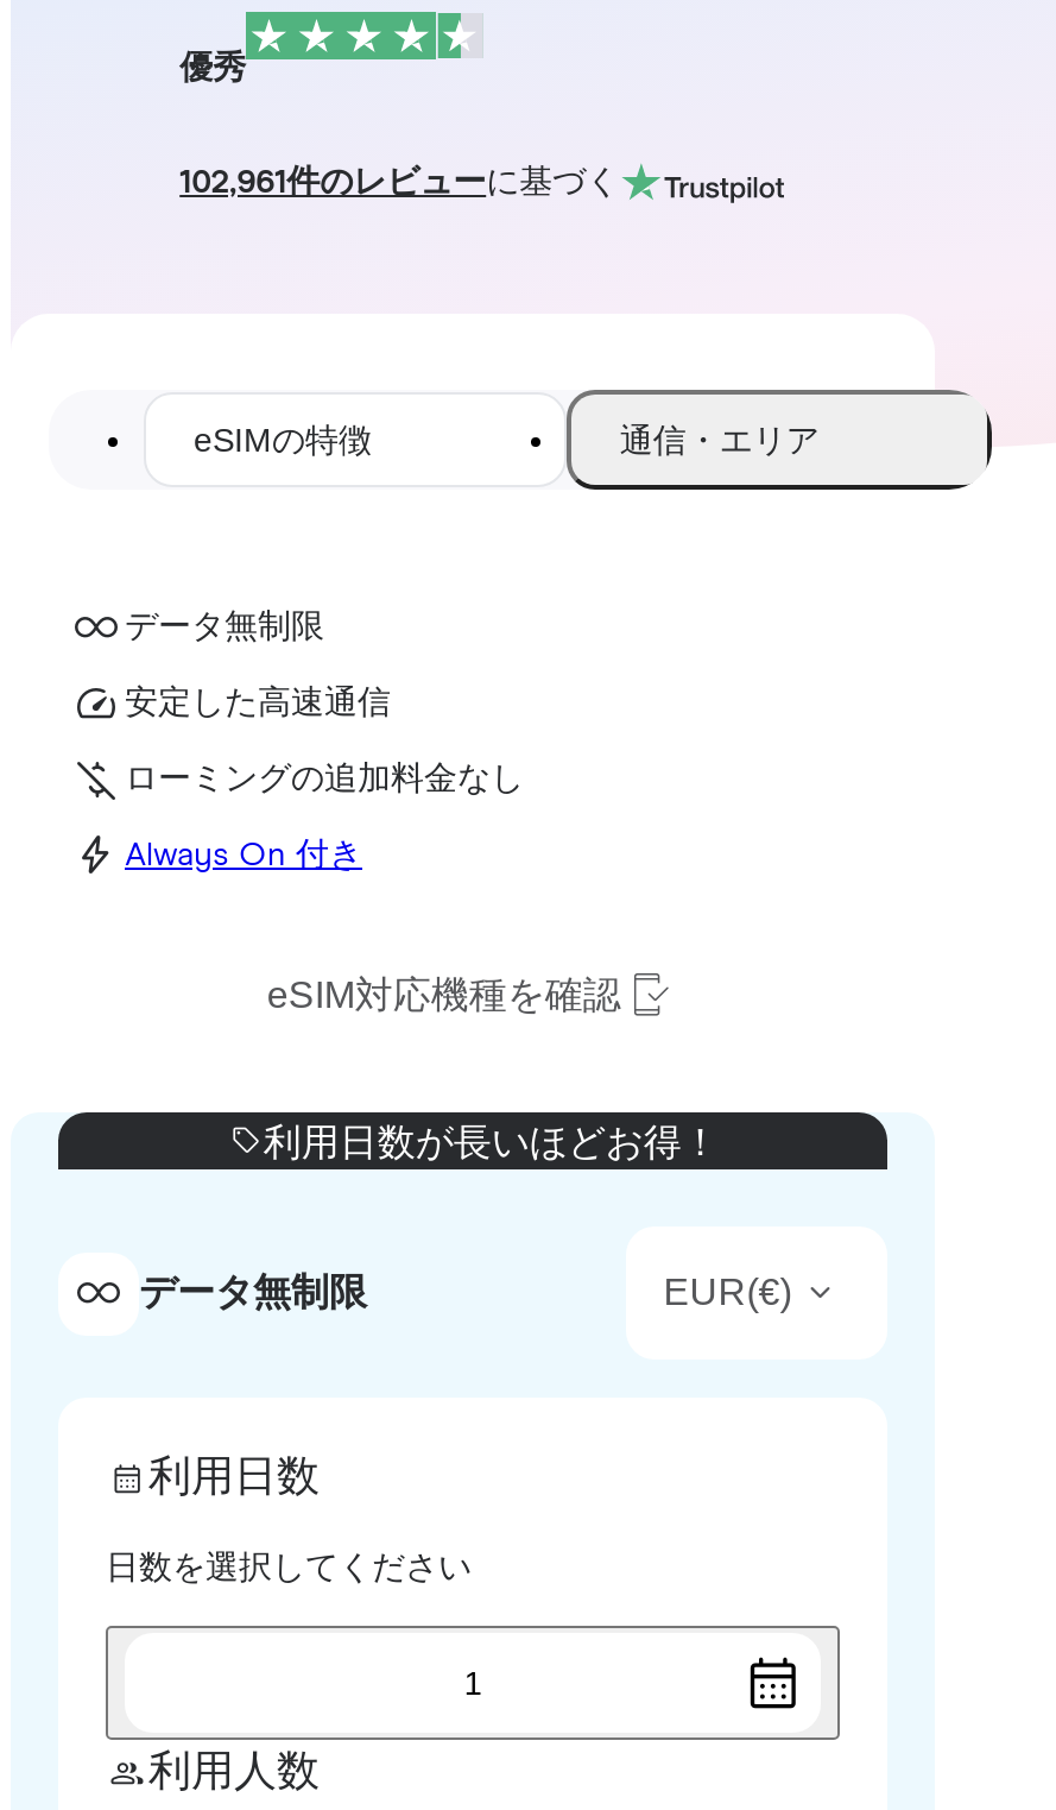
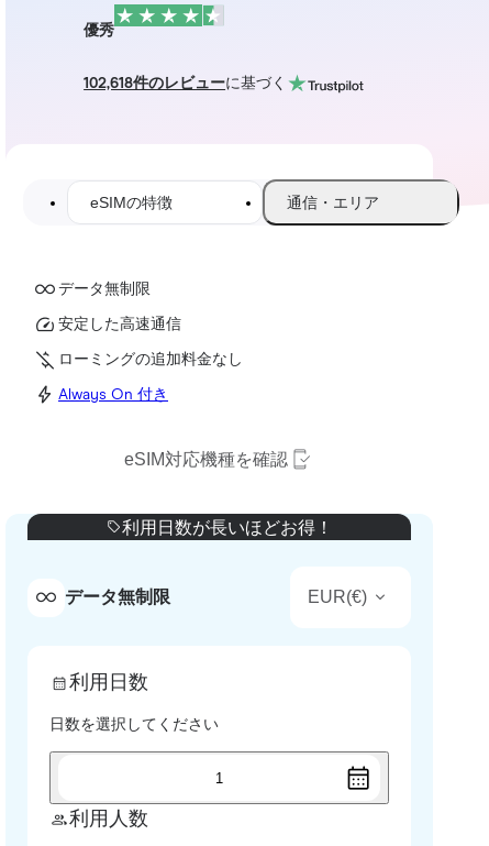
[180,167,619,201] 102,961件のレビューに基づく -> [84,76,287,92] 102,618件のレビューに基づく

